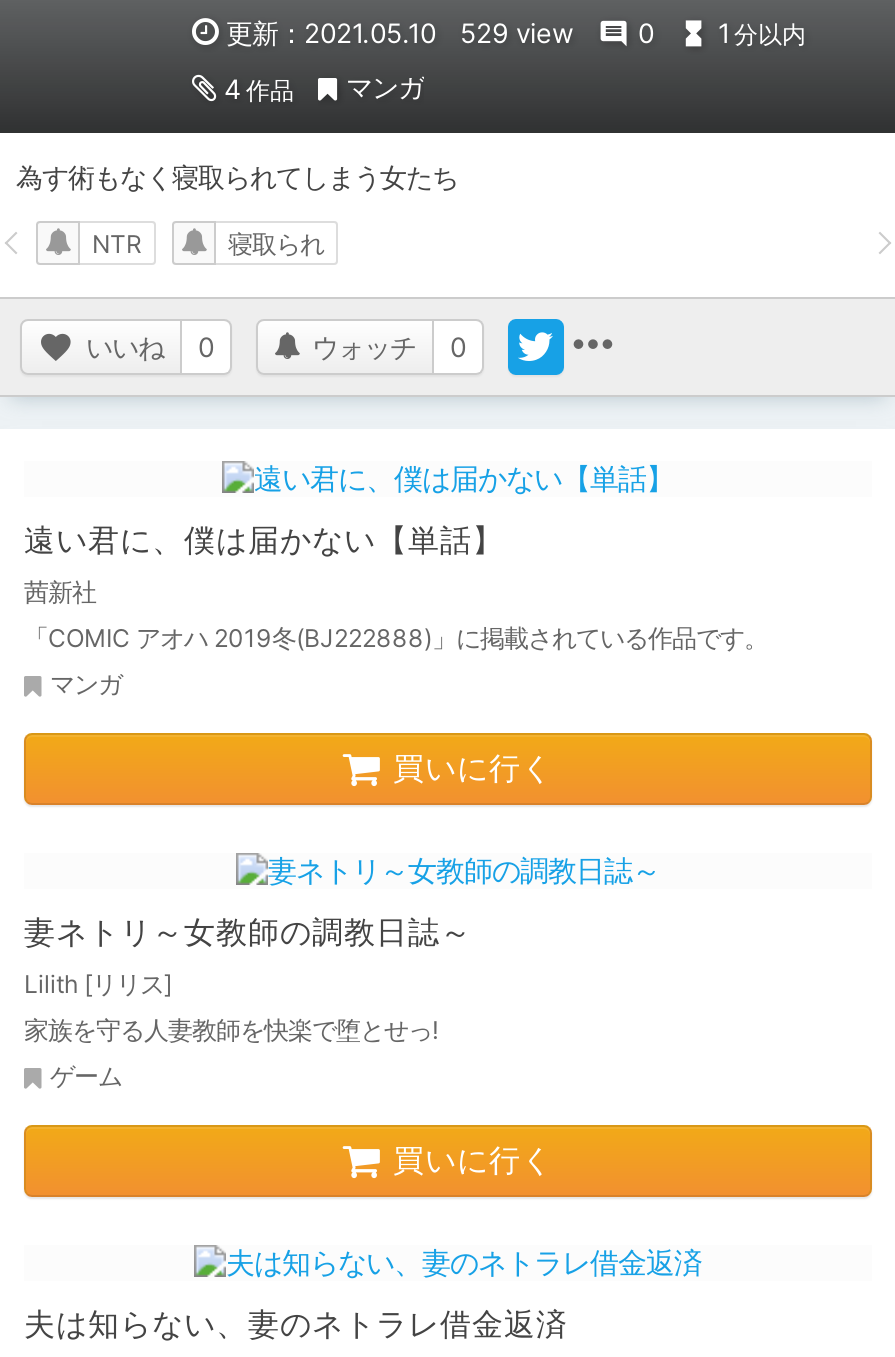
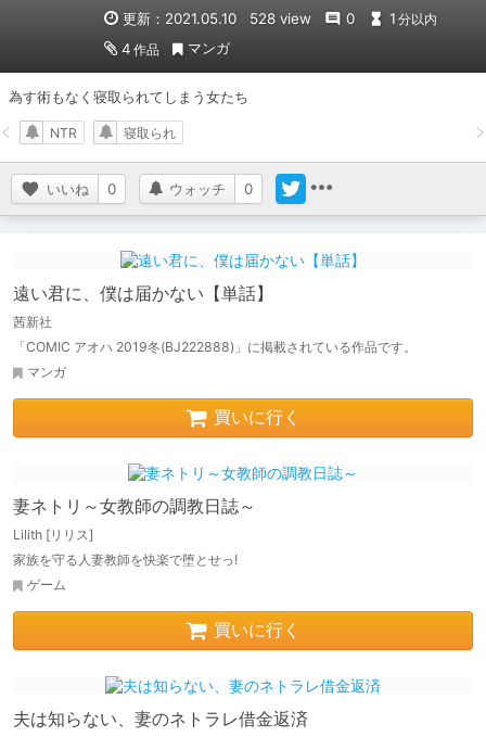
[226,16,806,48] 更新：2021.05.10 529 view 0 1 分以内 -> [123,9,437,27] 更新：2021.05.10 528 view 0 1 分以内

